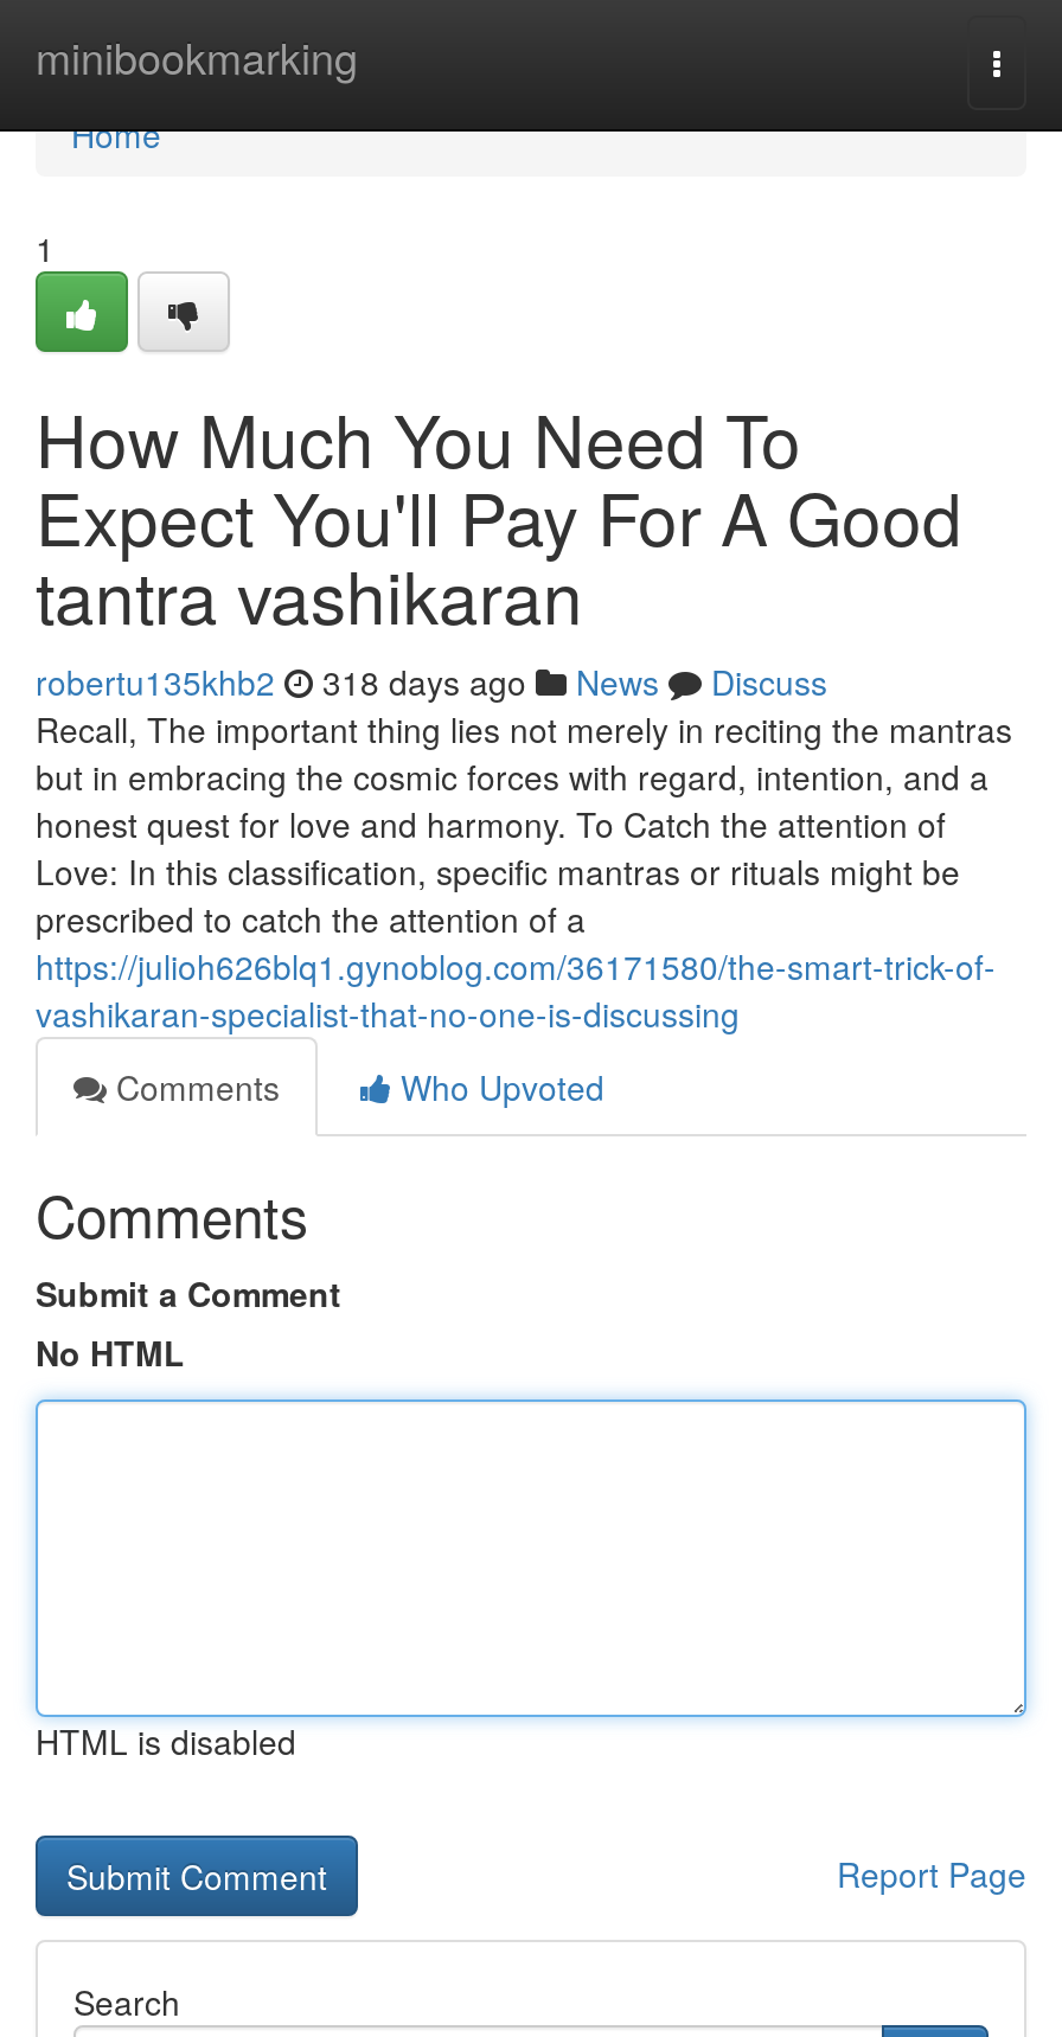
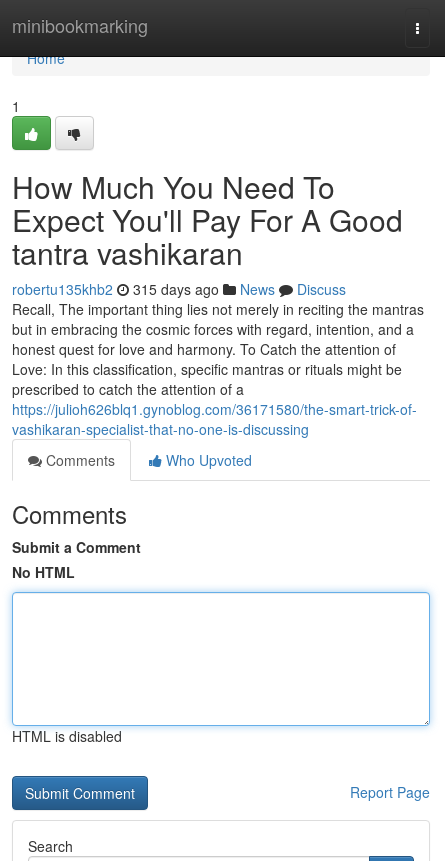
[36,658,827,705] robertu135khb2 318 days ago News Discuss -> [12,279,346,299] robertu135khb2 315 days ago News Discuss

